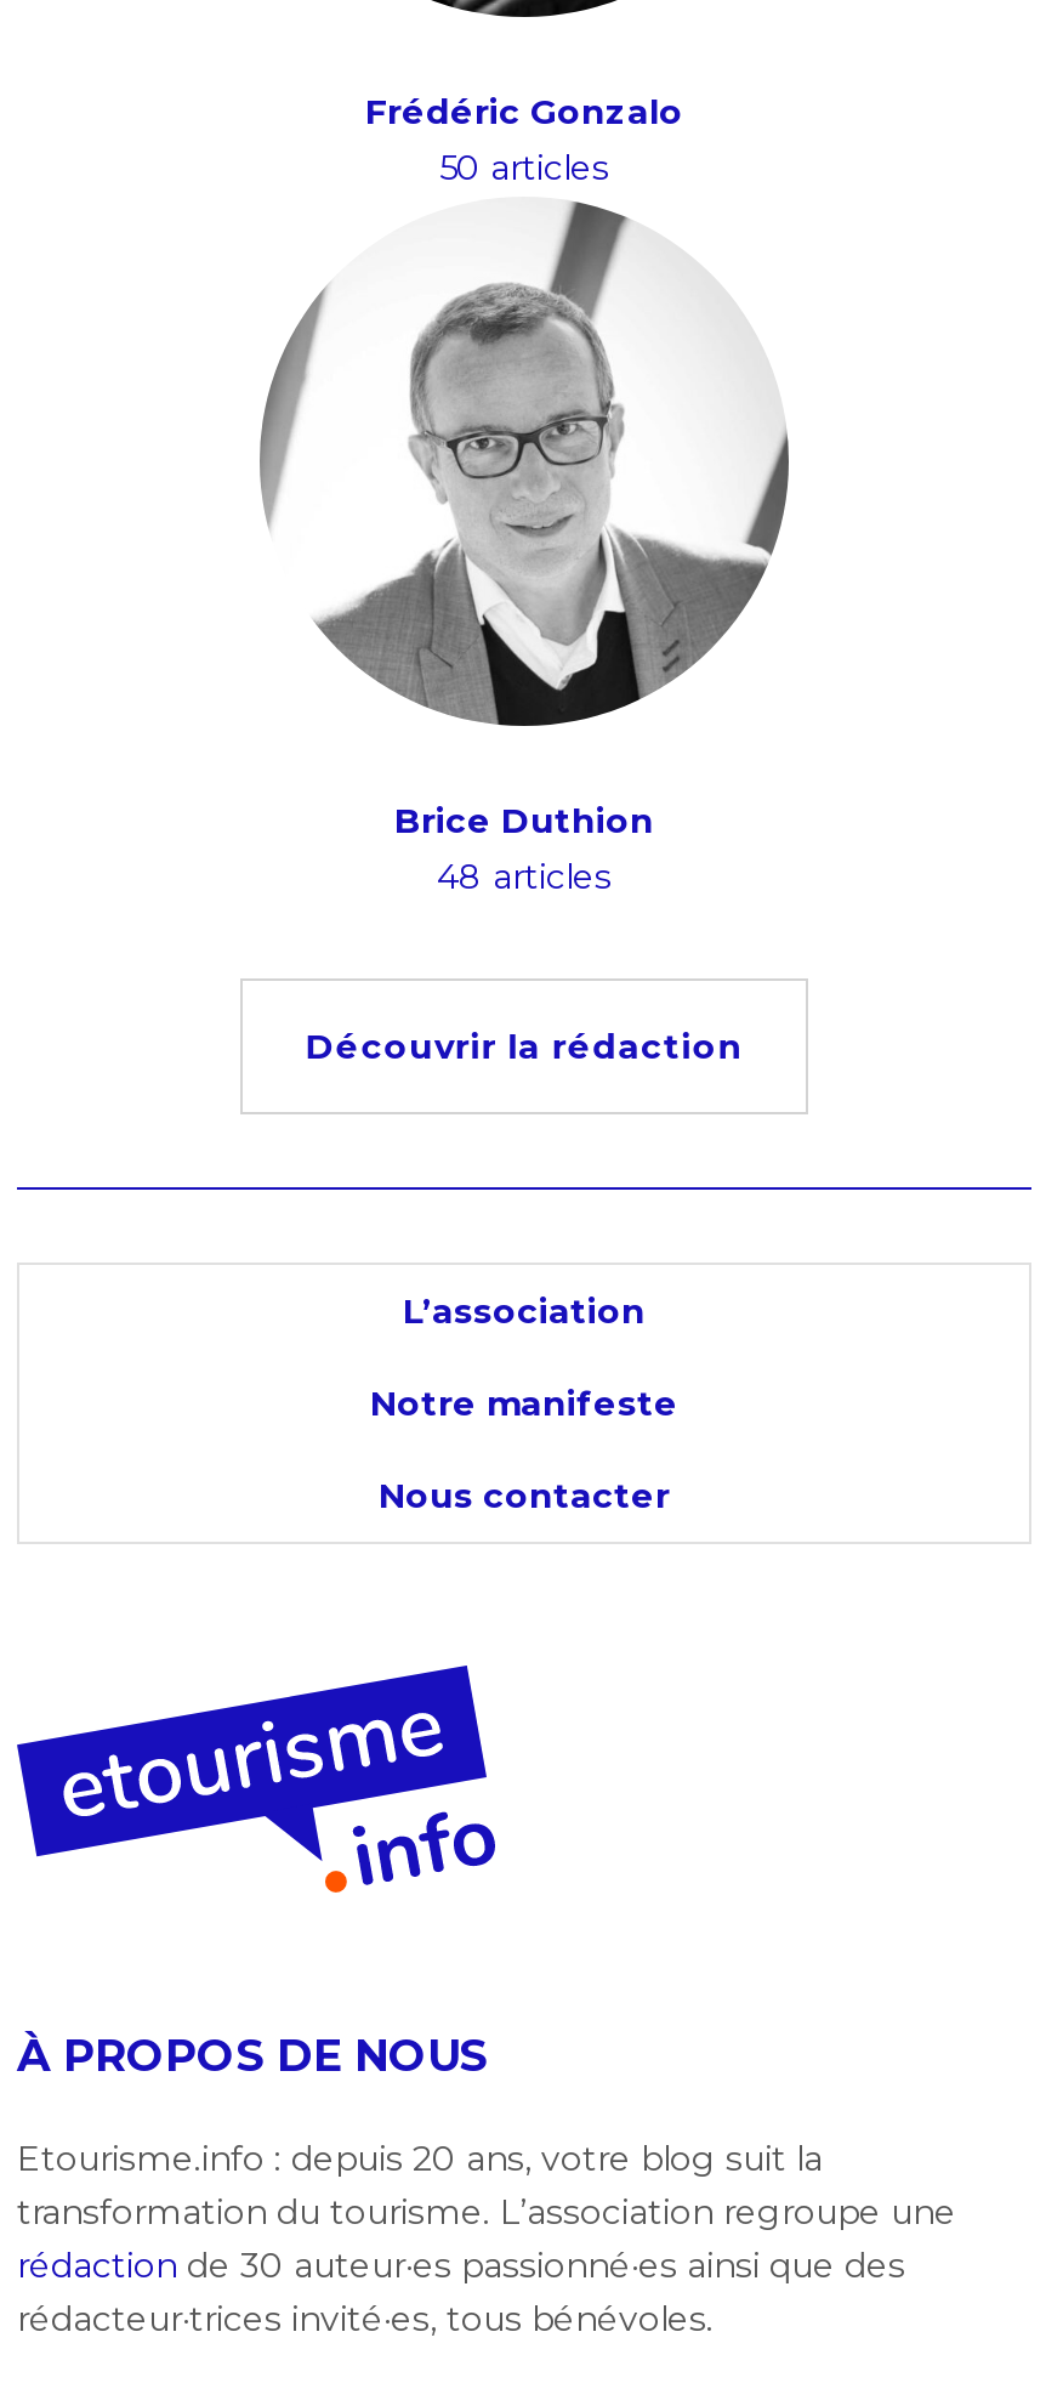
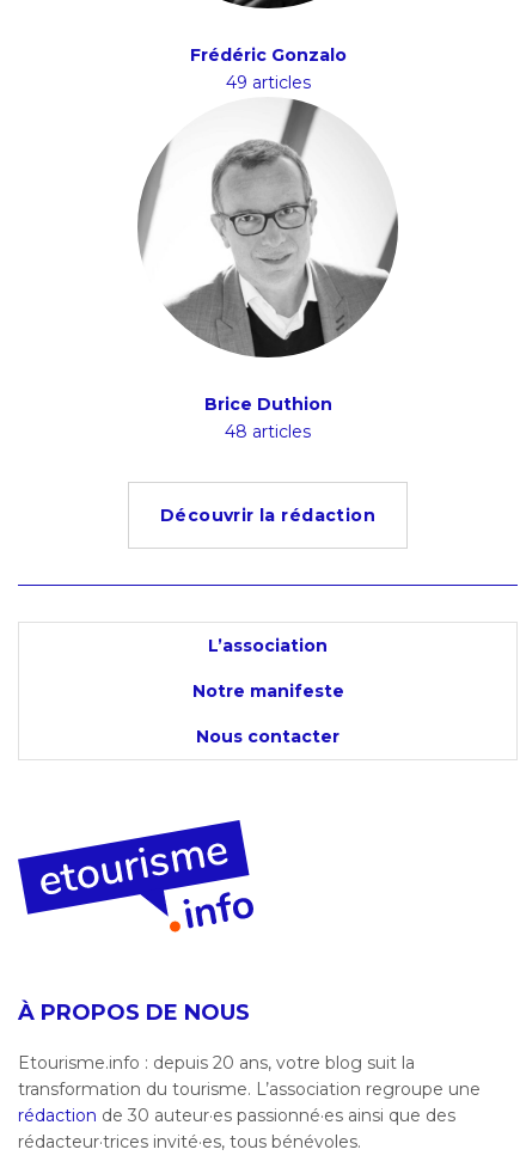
[439,146,609,189] 50 articles -> [225,72,310,93] 49 articles

